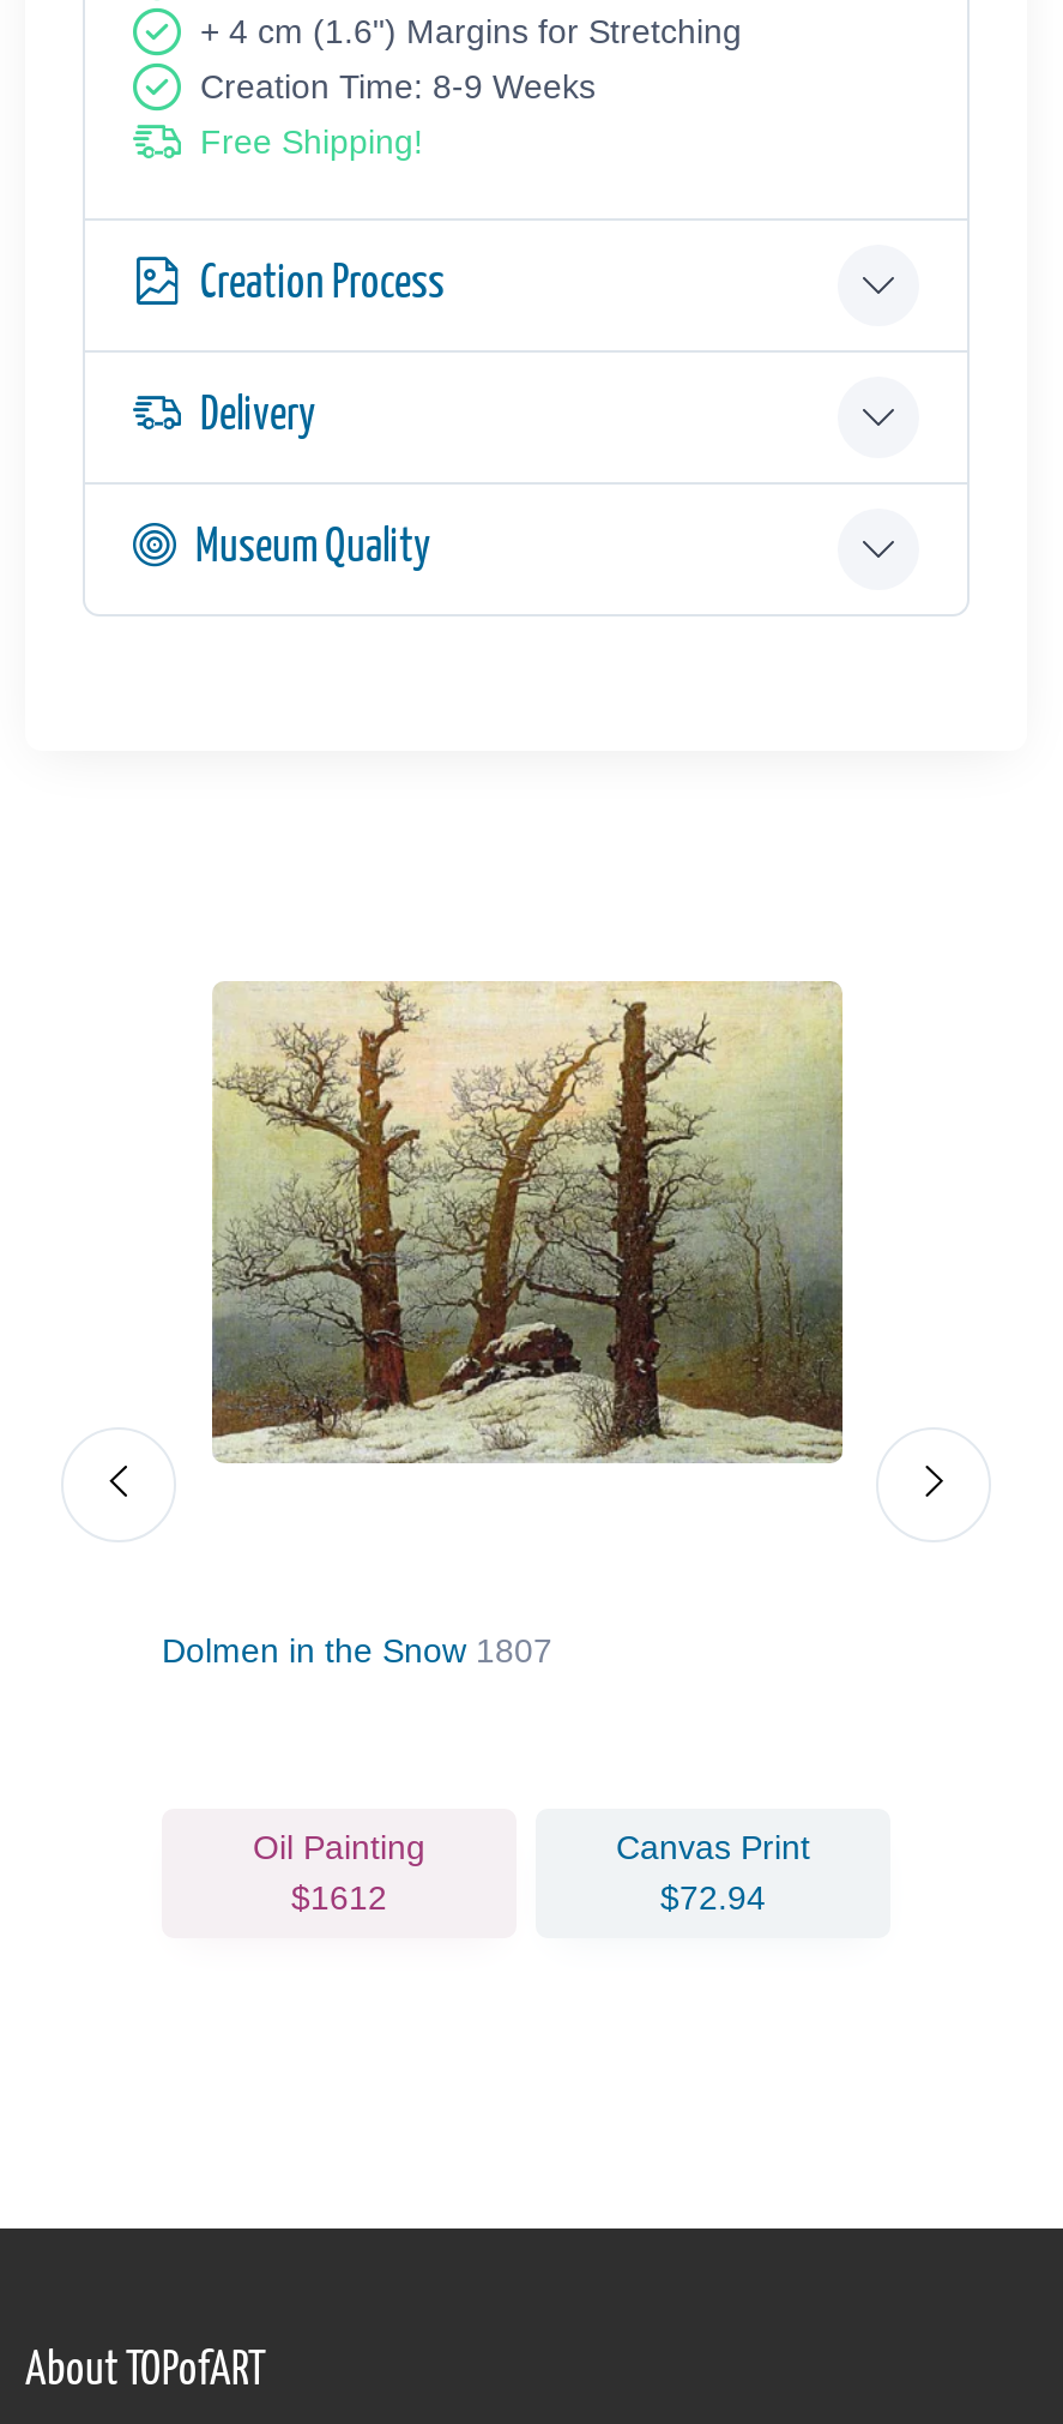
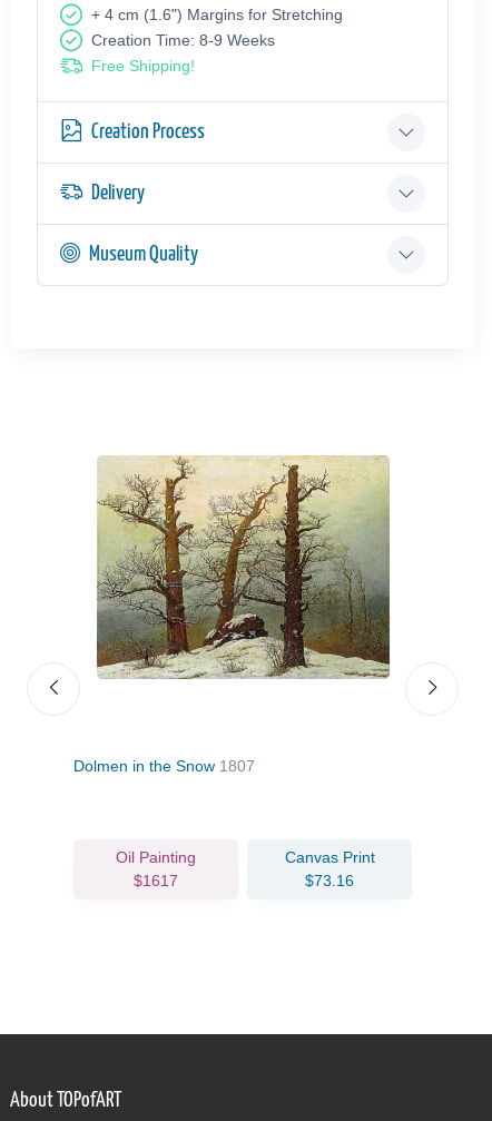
[291,1879,387,1917] $1612 -> [134,872,178,890] $1617
[660,1879,766,1917] $72.94 -> [305,872,354,890] $73.16

